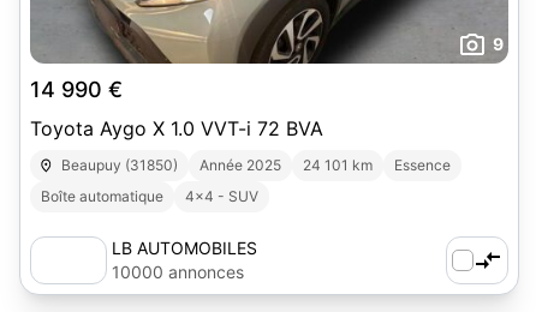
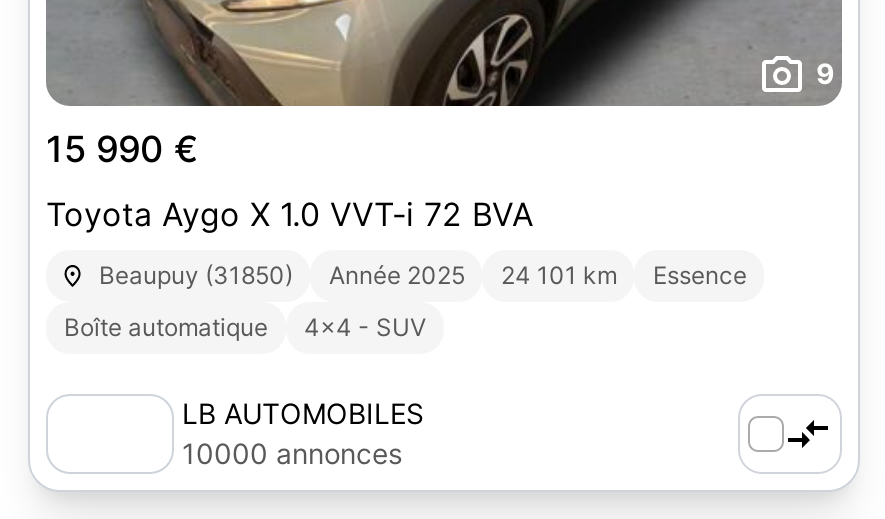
[30,77,123,102] 14 990 € -> [46,128,198,170] 15 990 €

